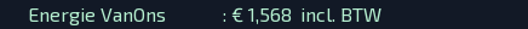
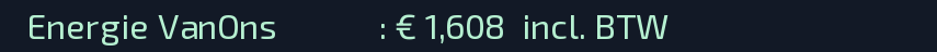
[223,3,381,26] : € 1,568 incl. BTW -> [379,5,669,46] : € 1,608 incl. BTW

